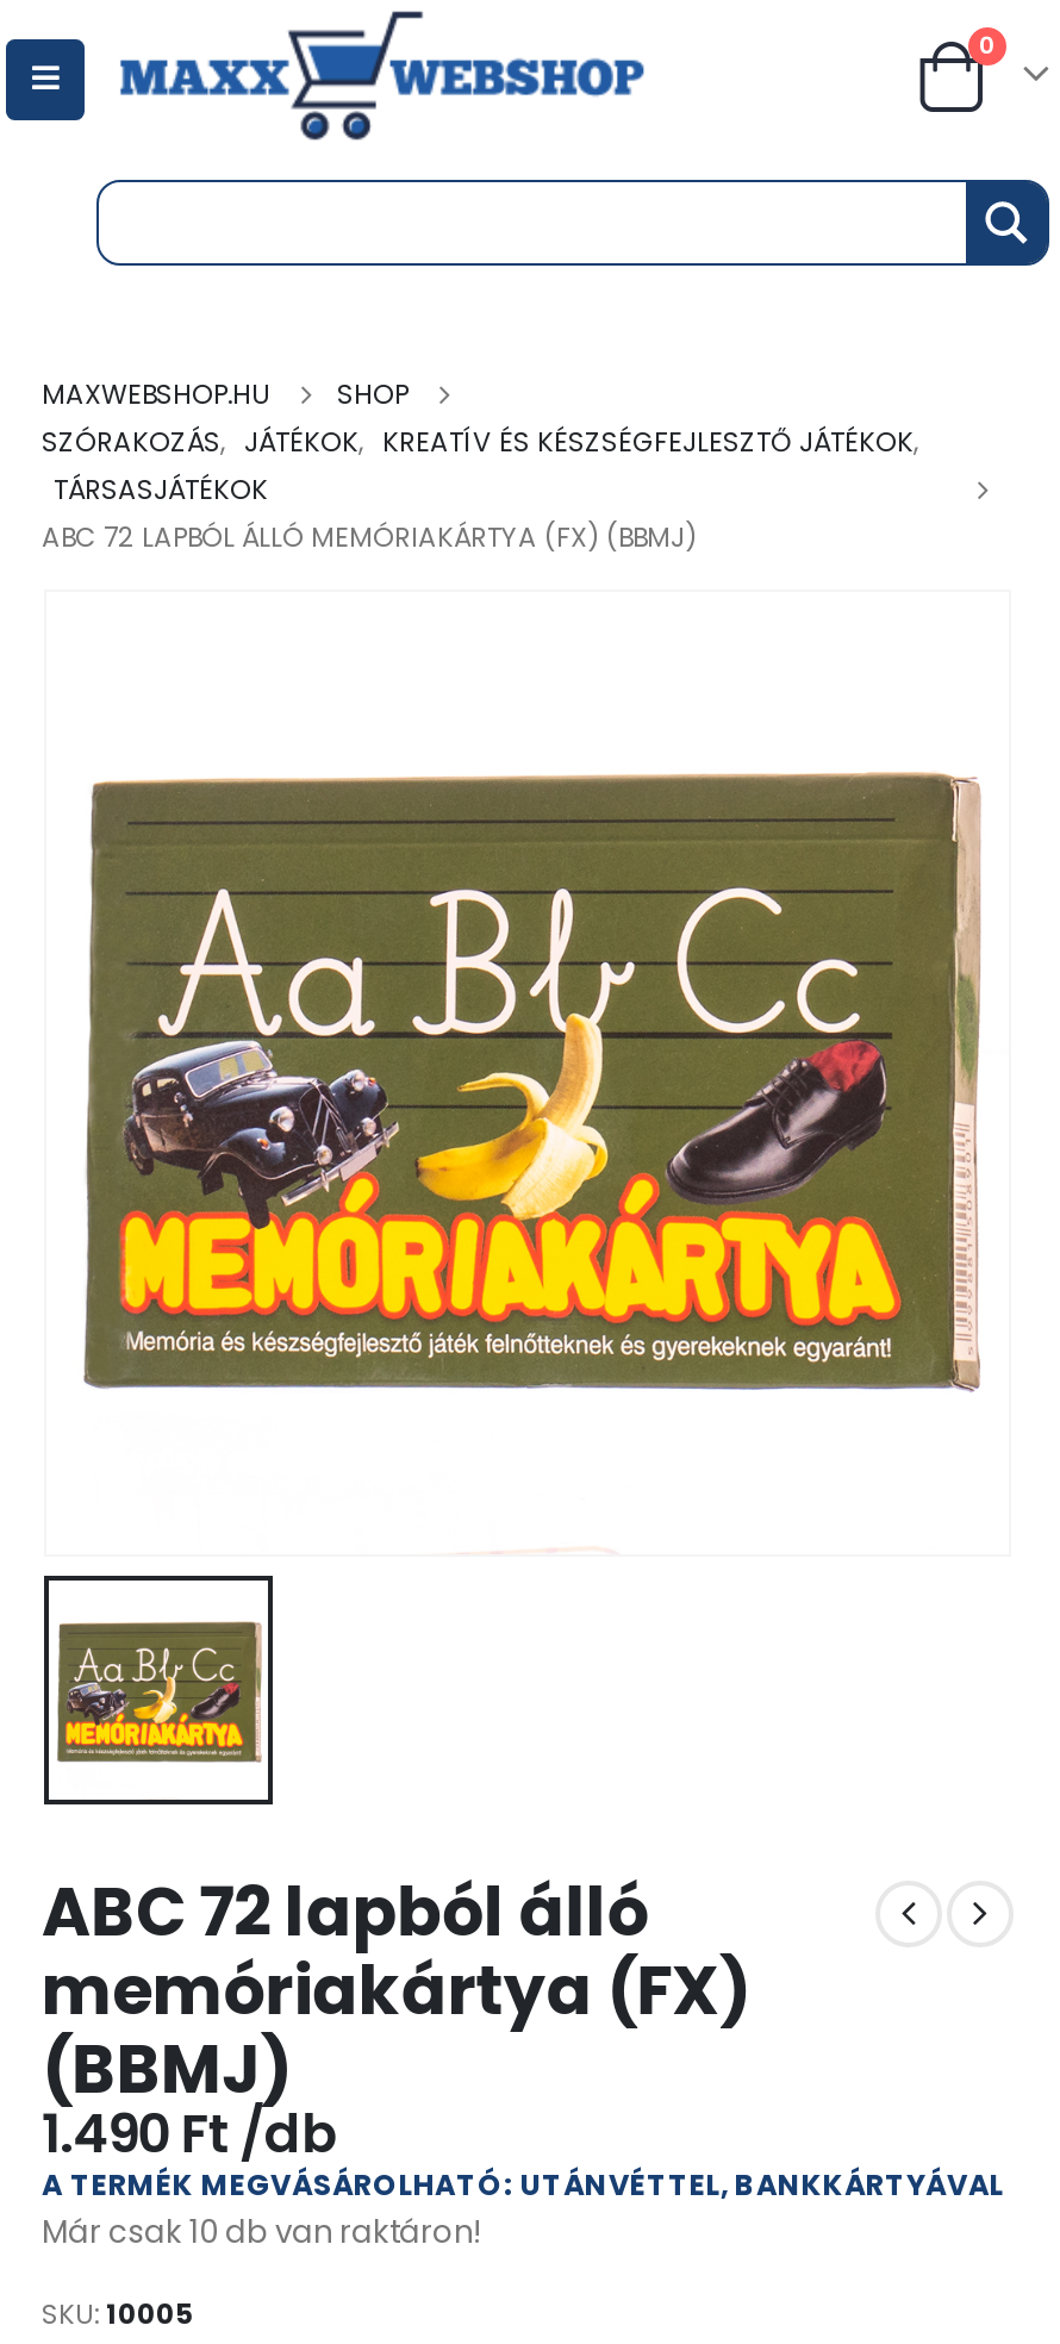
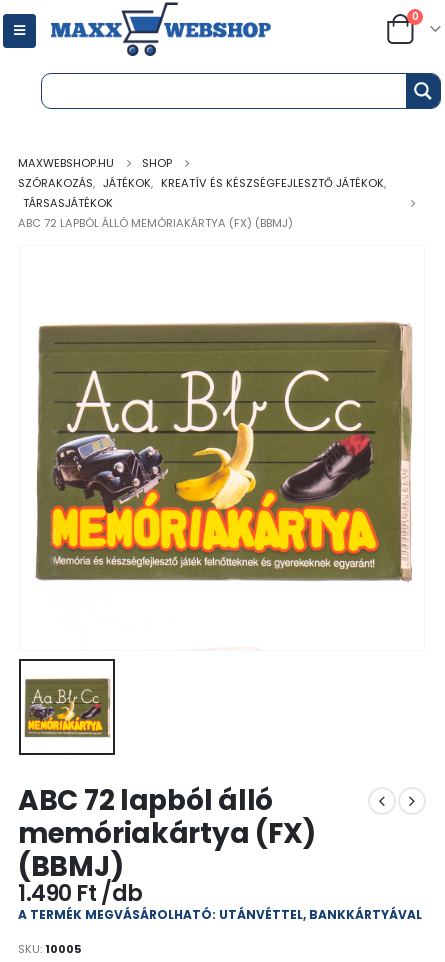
[42,2210,482,2255] Már csak 10 db van raktáron! -> none

